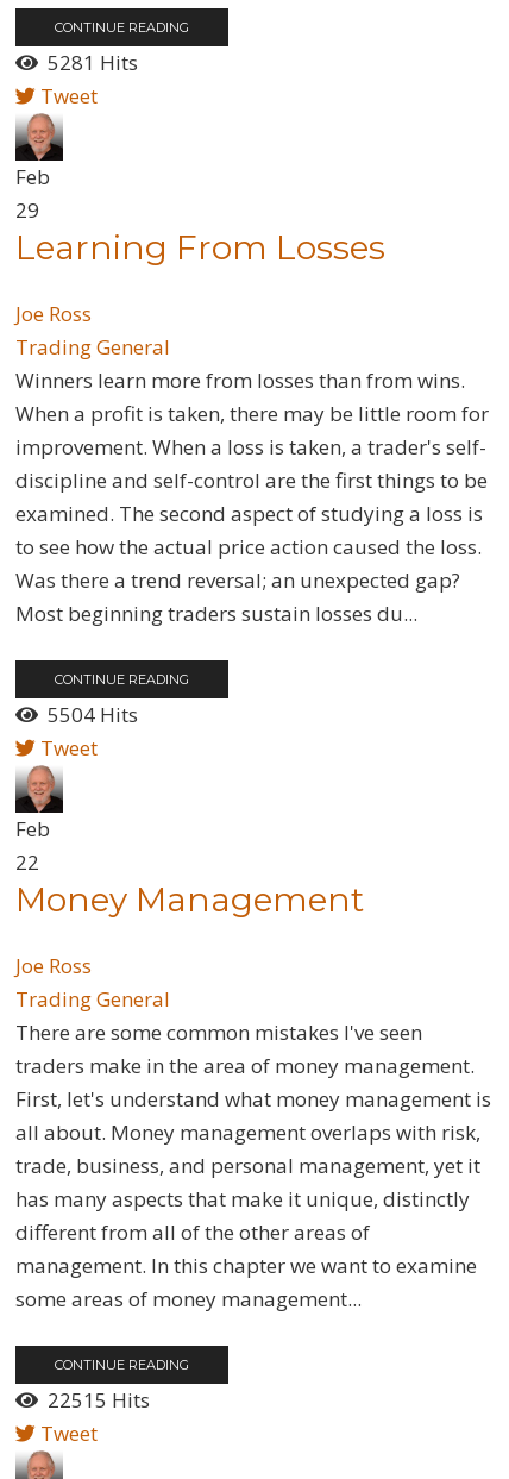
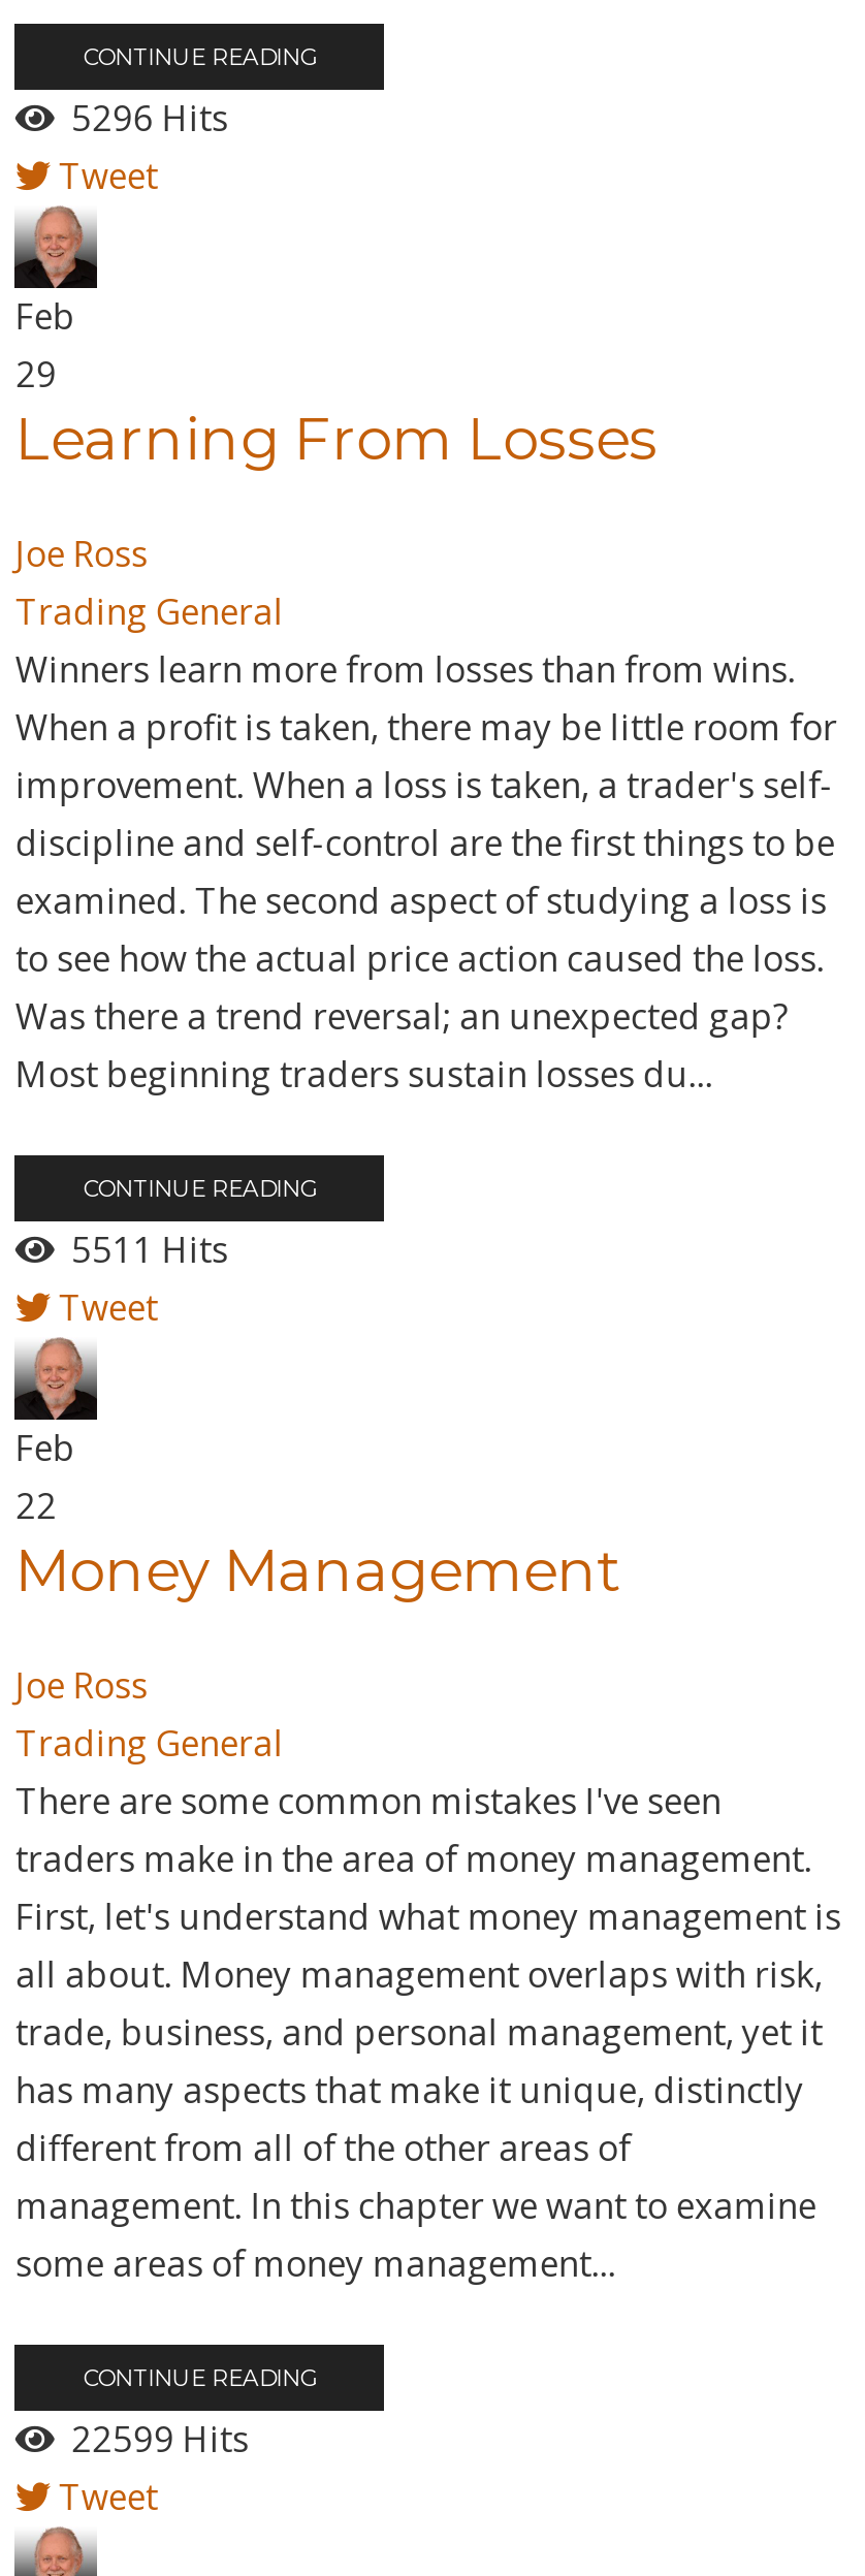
[39,49,138,76] 5281 Hits -> [55,94,228,141] 5296 Hits
[39,701,138,728] 5504 Hits -> [55,1226,228,1273] 5511 Hits
[39,1386,150,1414] 22515 Hits -> [55,2415,249,2462] 22599 Hits

